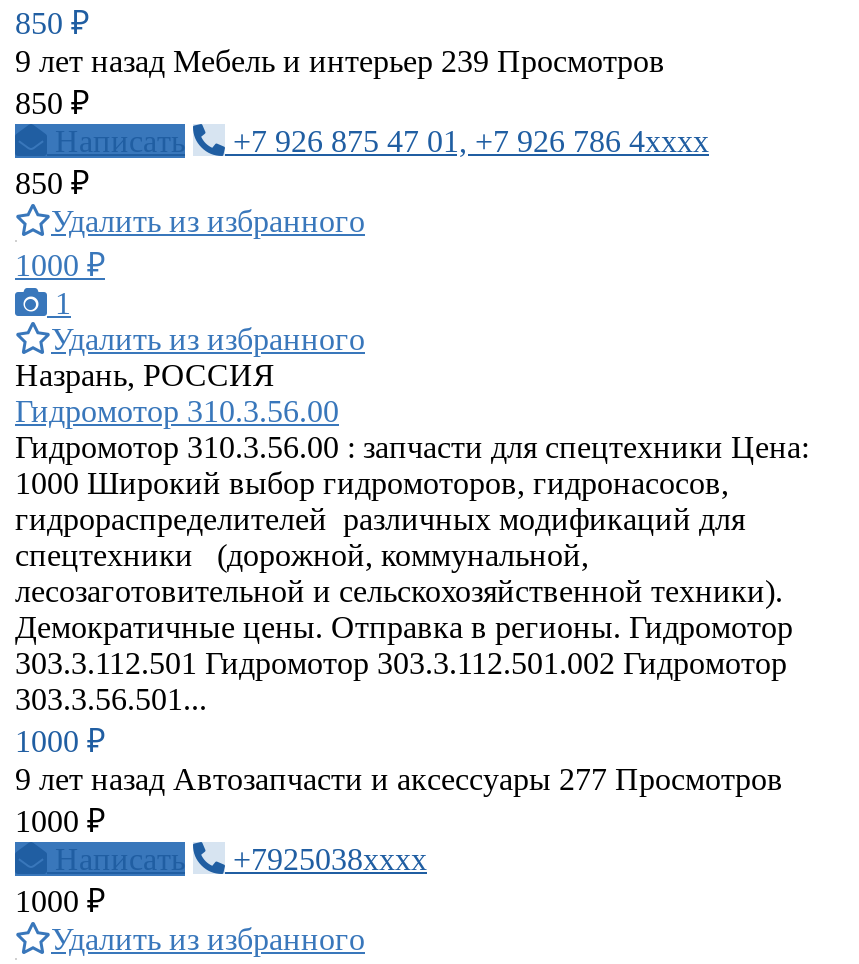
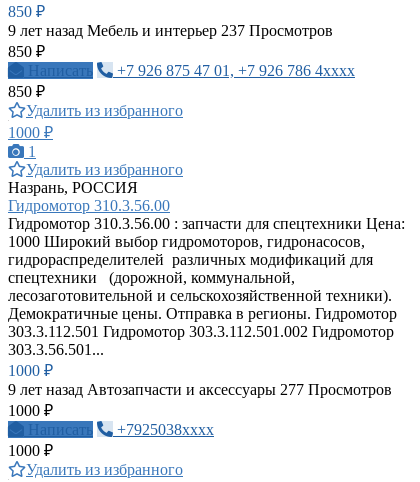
[15,44,665,78] 9 лет назад Мебель и интерьер 239 Просмотров -> [8,22,333,39] 9 лет назад Мебель и интерьер 237 Просмотров

